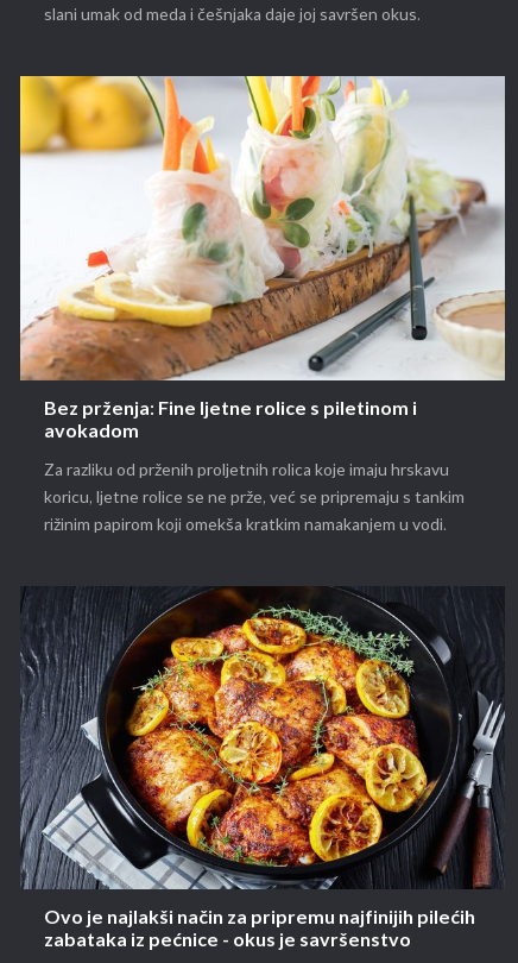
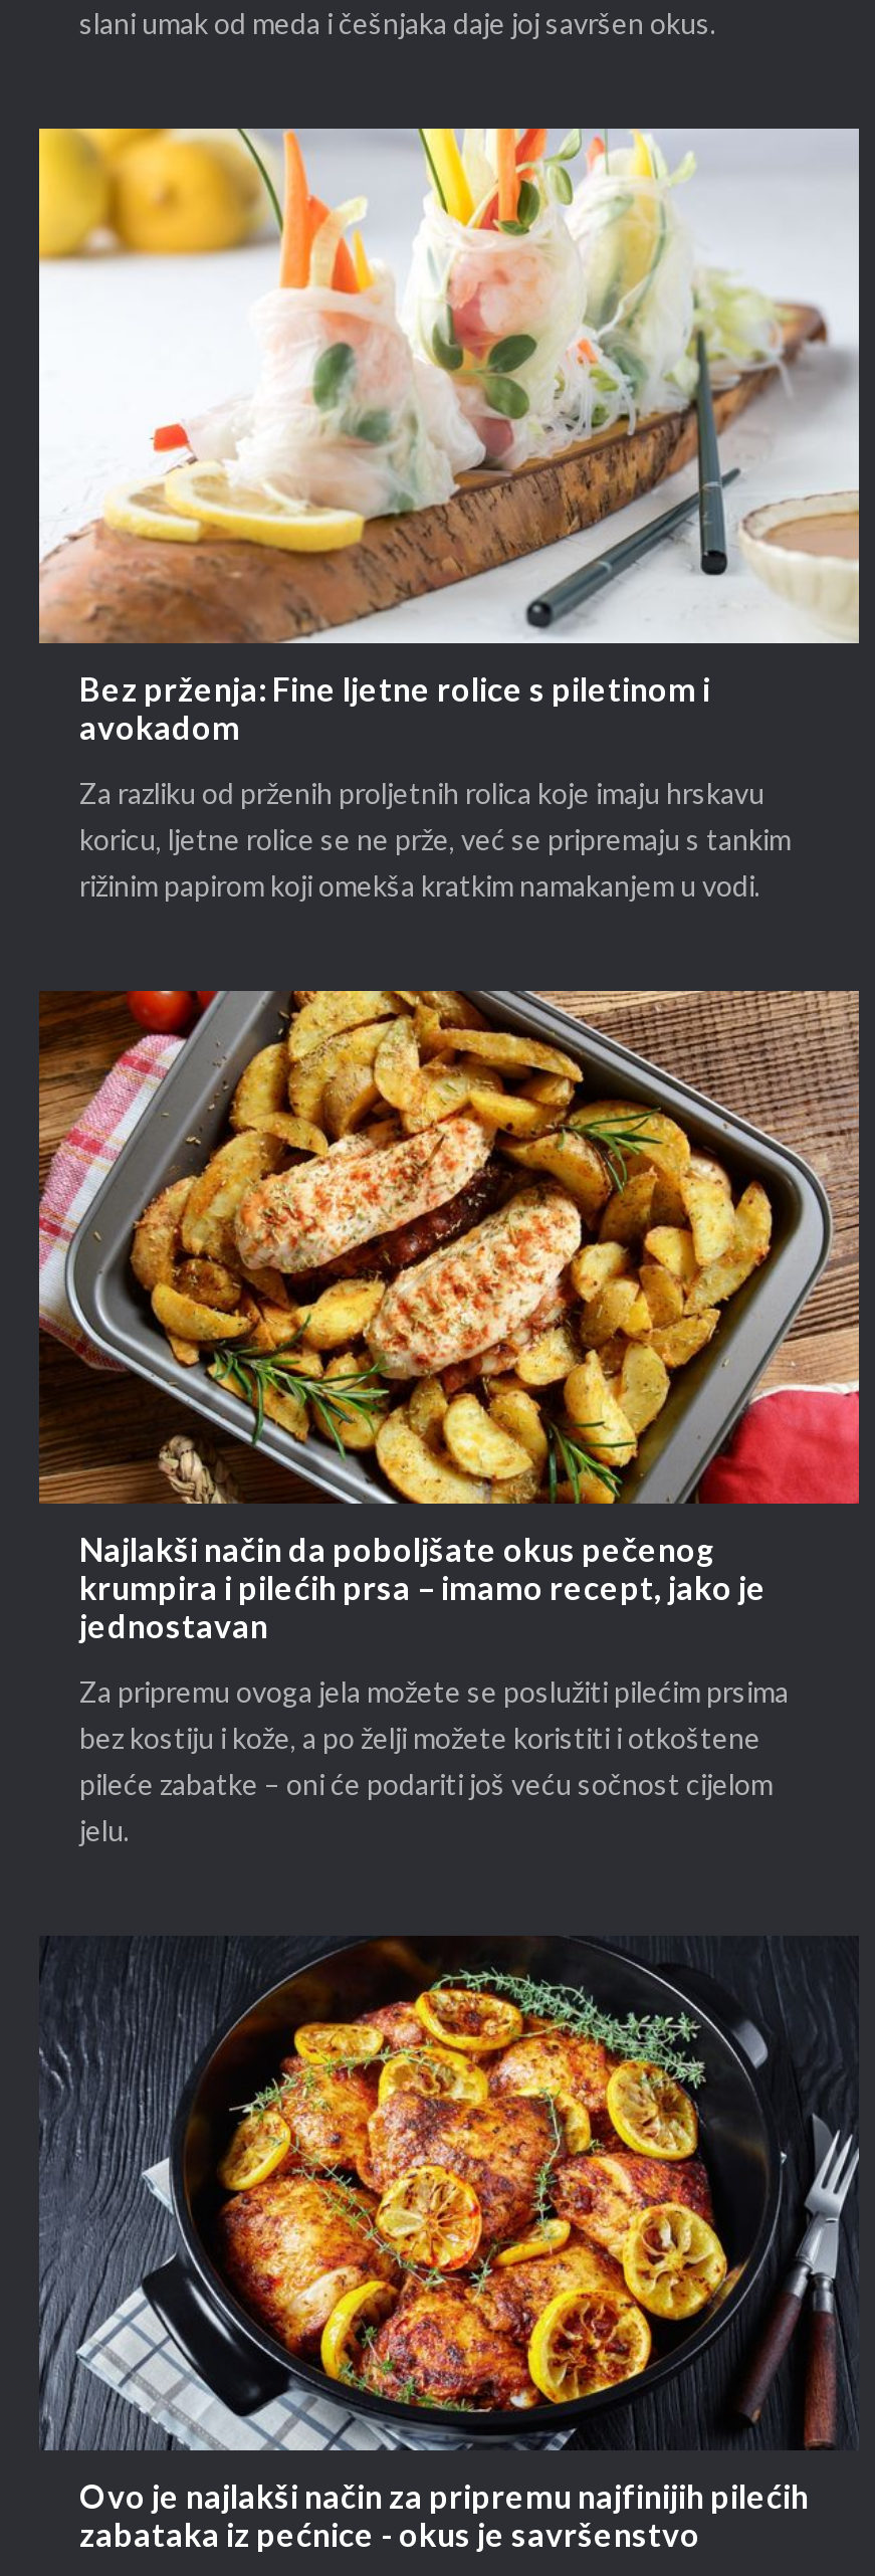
none -> [37,989,861,1850] [image] | Najlakši način da poboljšate okus pečenog | krumpira i pilećih prsa – imamo recept, jako je | jednostavan | Za pripremu ovoga jela možete se poslužiti pilećim prsima | bez kostiju i kože, a po želji možete koristiti i otkoštene | pileće zabatke – oni će podariti još veću sočnost cijelom | jelu.

